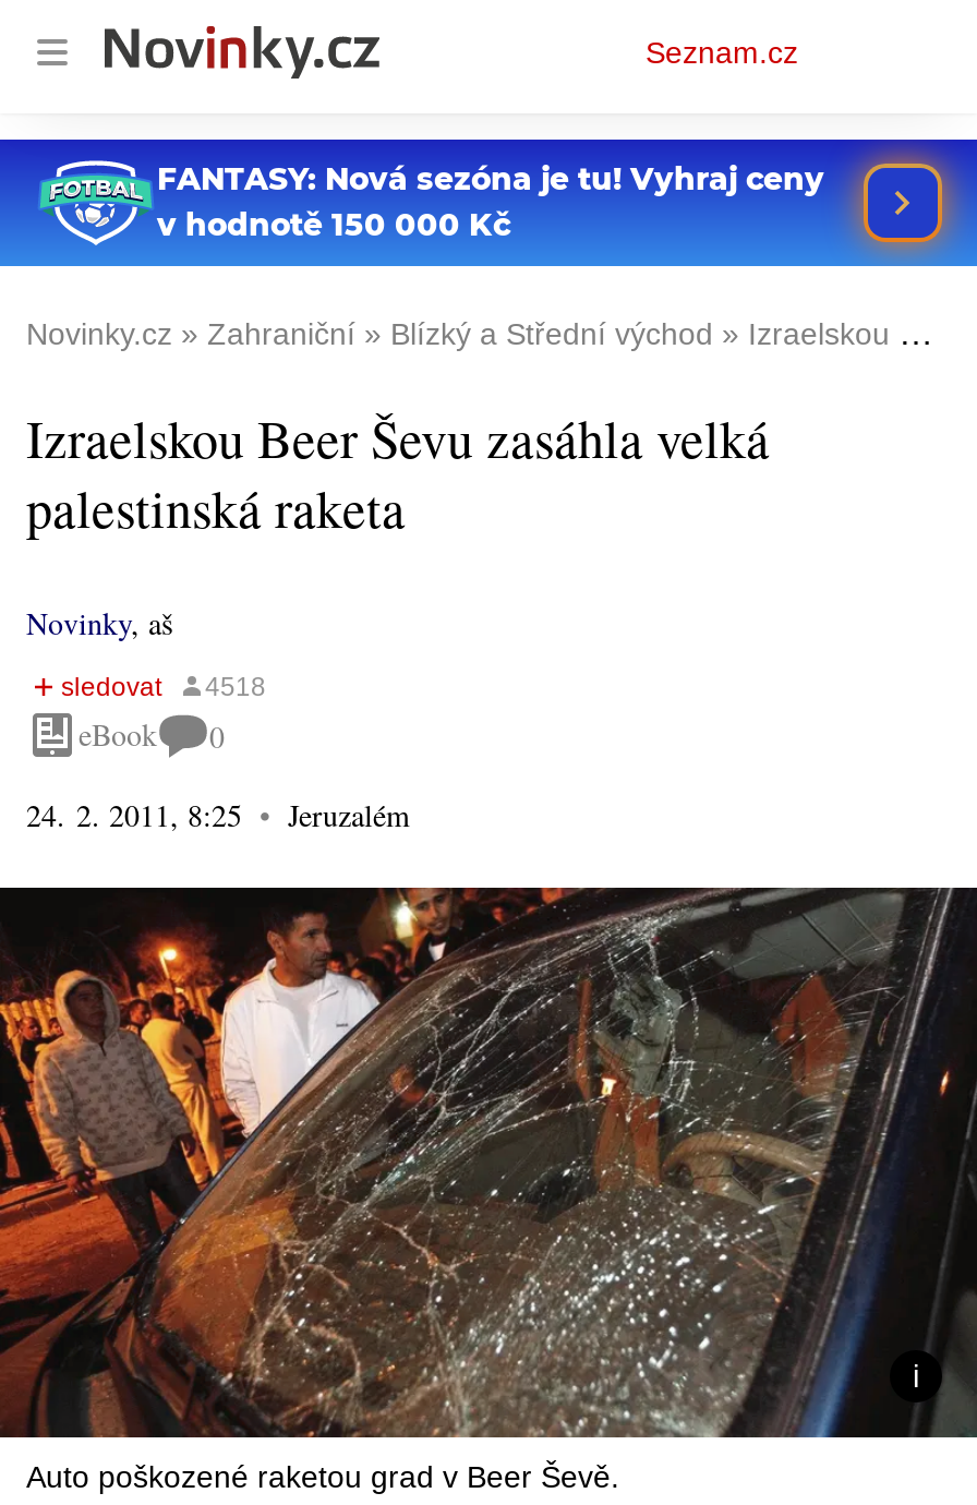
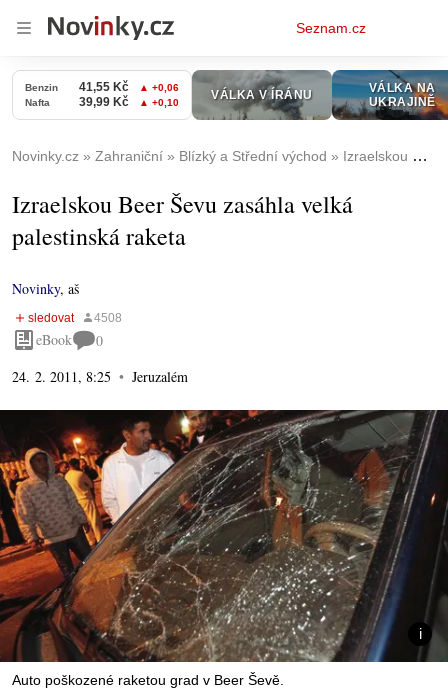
[7,137,970,268] [image] -> [3,68,445,125] [image]

